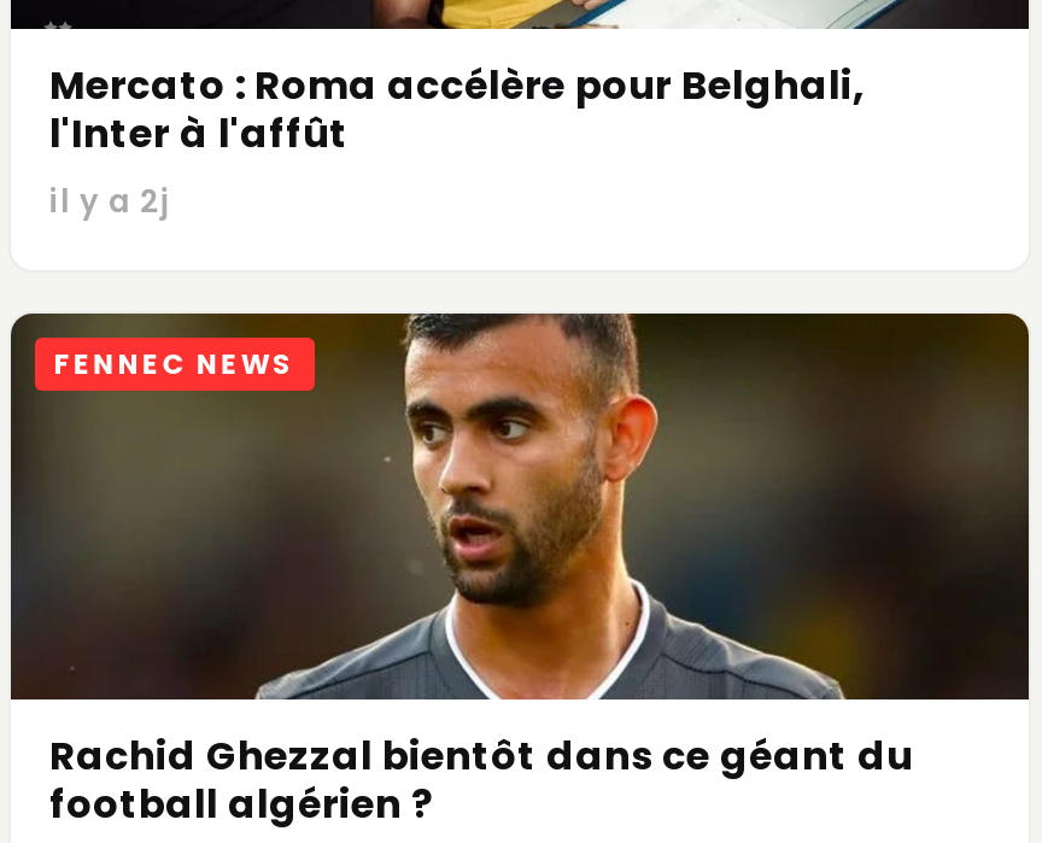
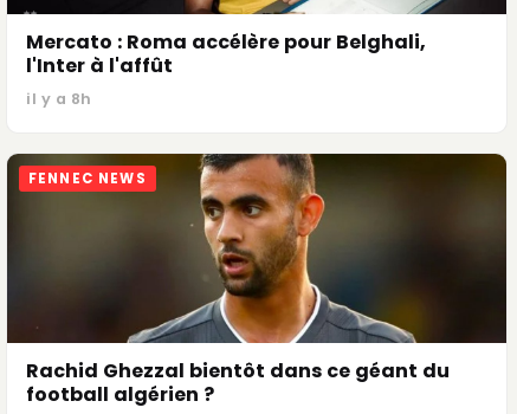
[49,181,171,222] il y a 2j -> [26,89,92,109] il y a 8h

